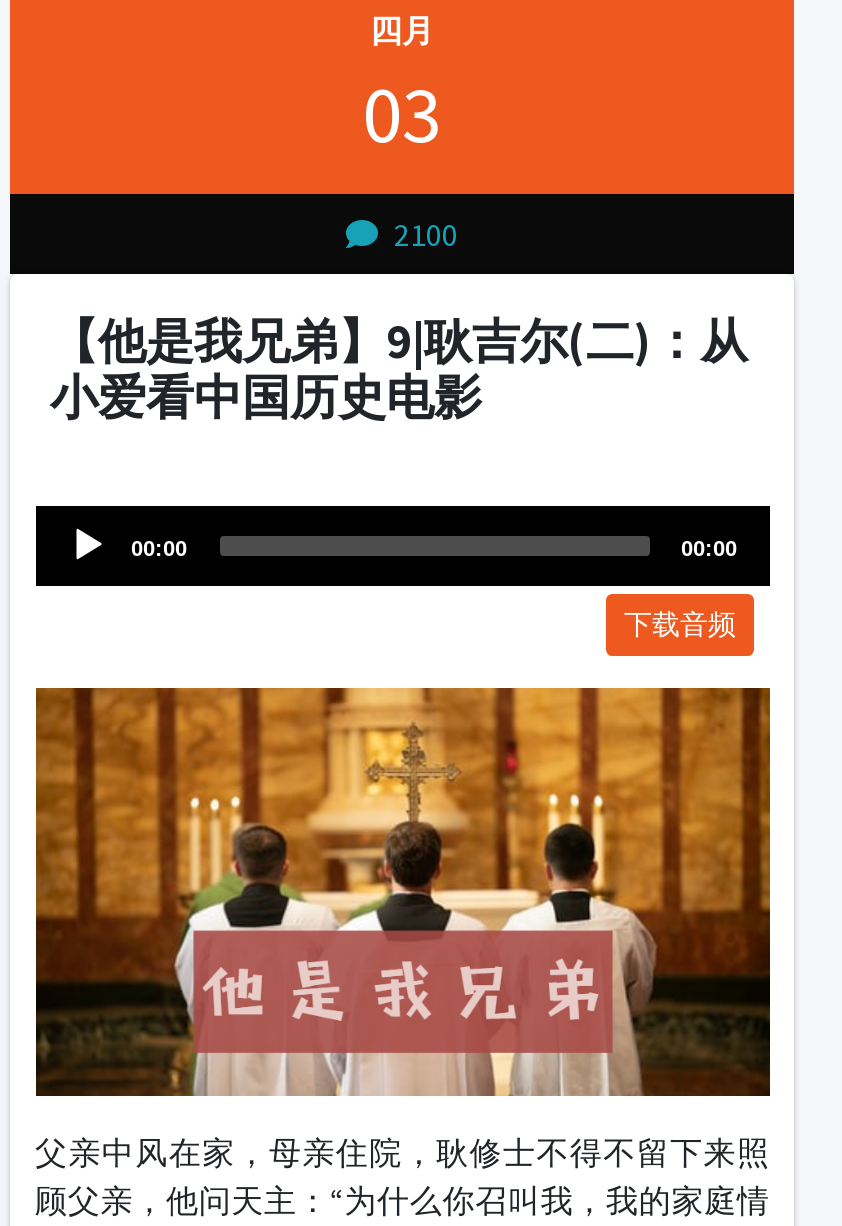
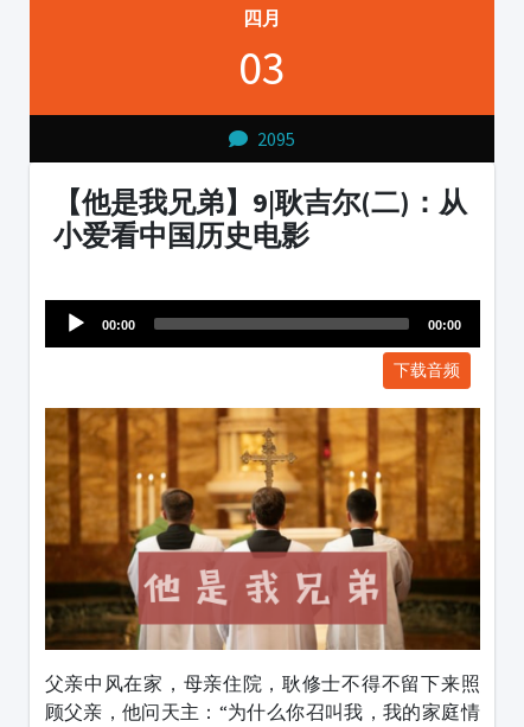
[394,214,458,254] 2100 -> [257,127,295,151] 2095

